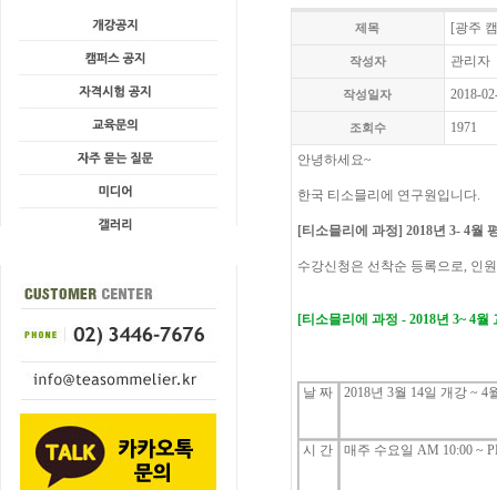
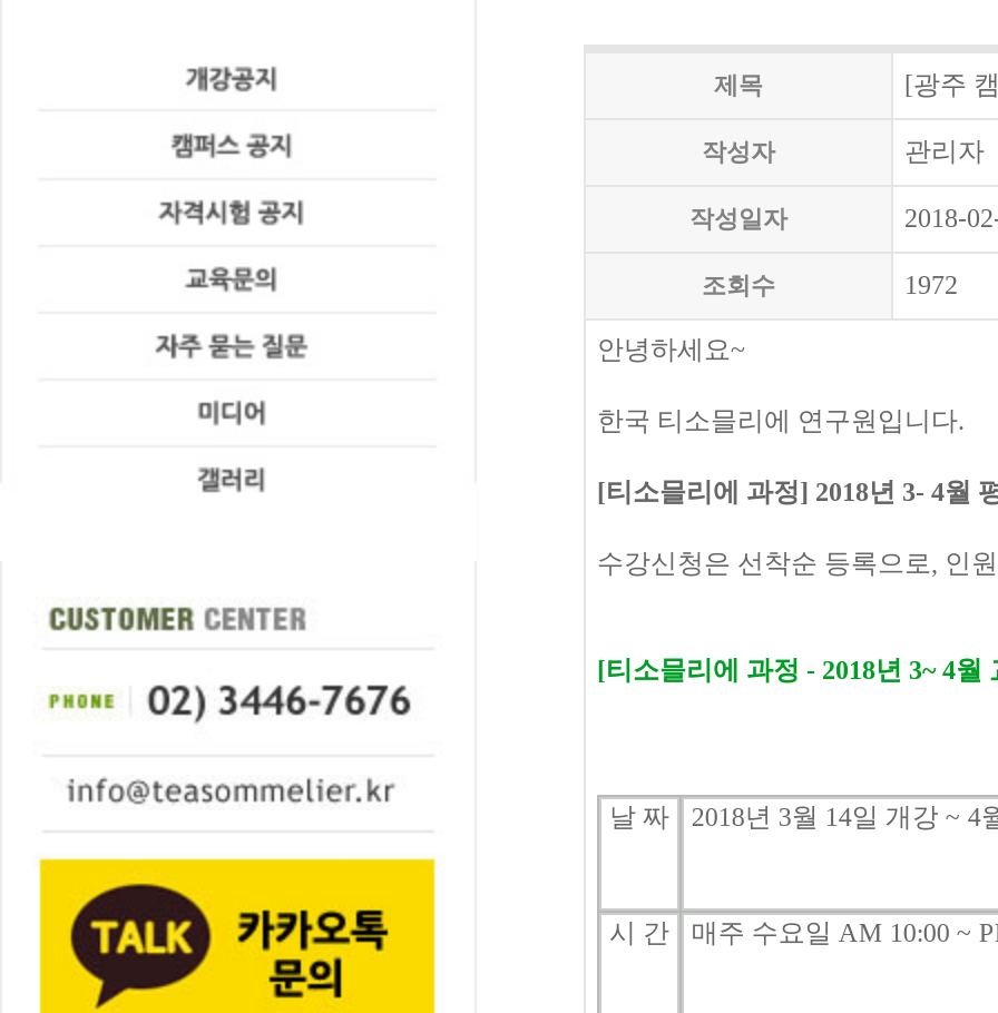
[450,120,477,135] 1971 -> [904,269,958,301] 1972

